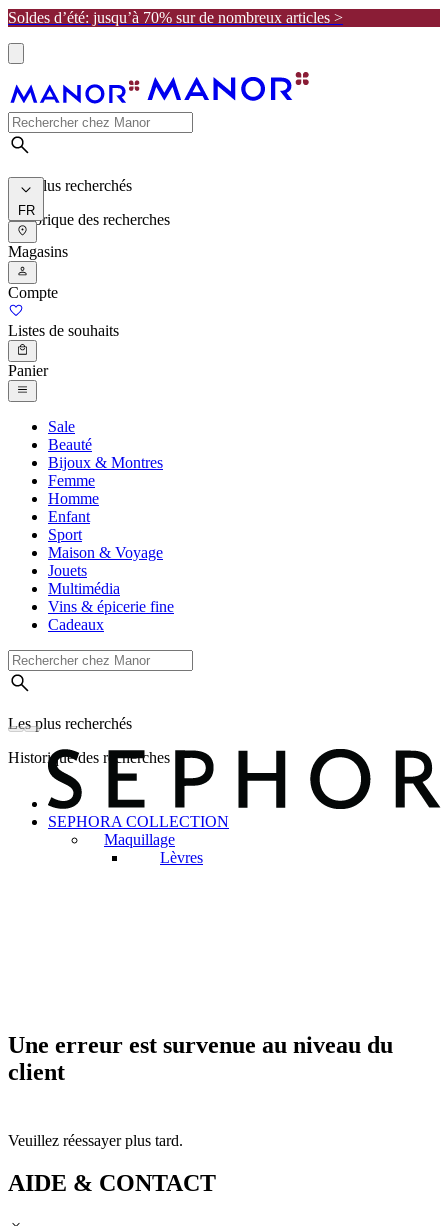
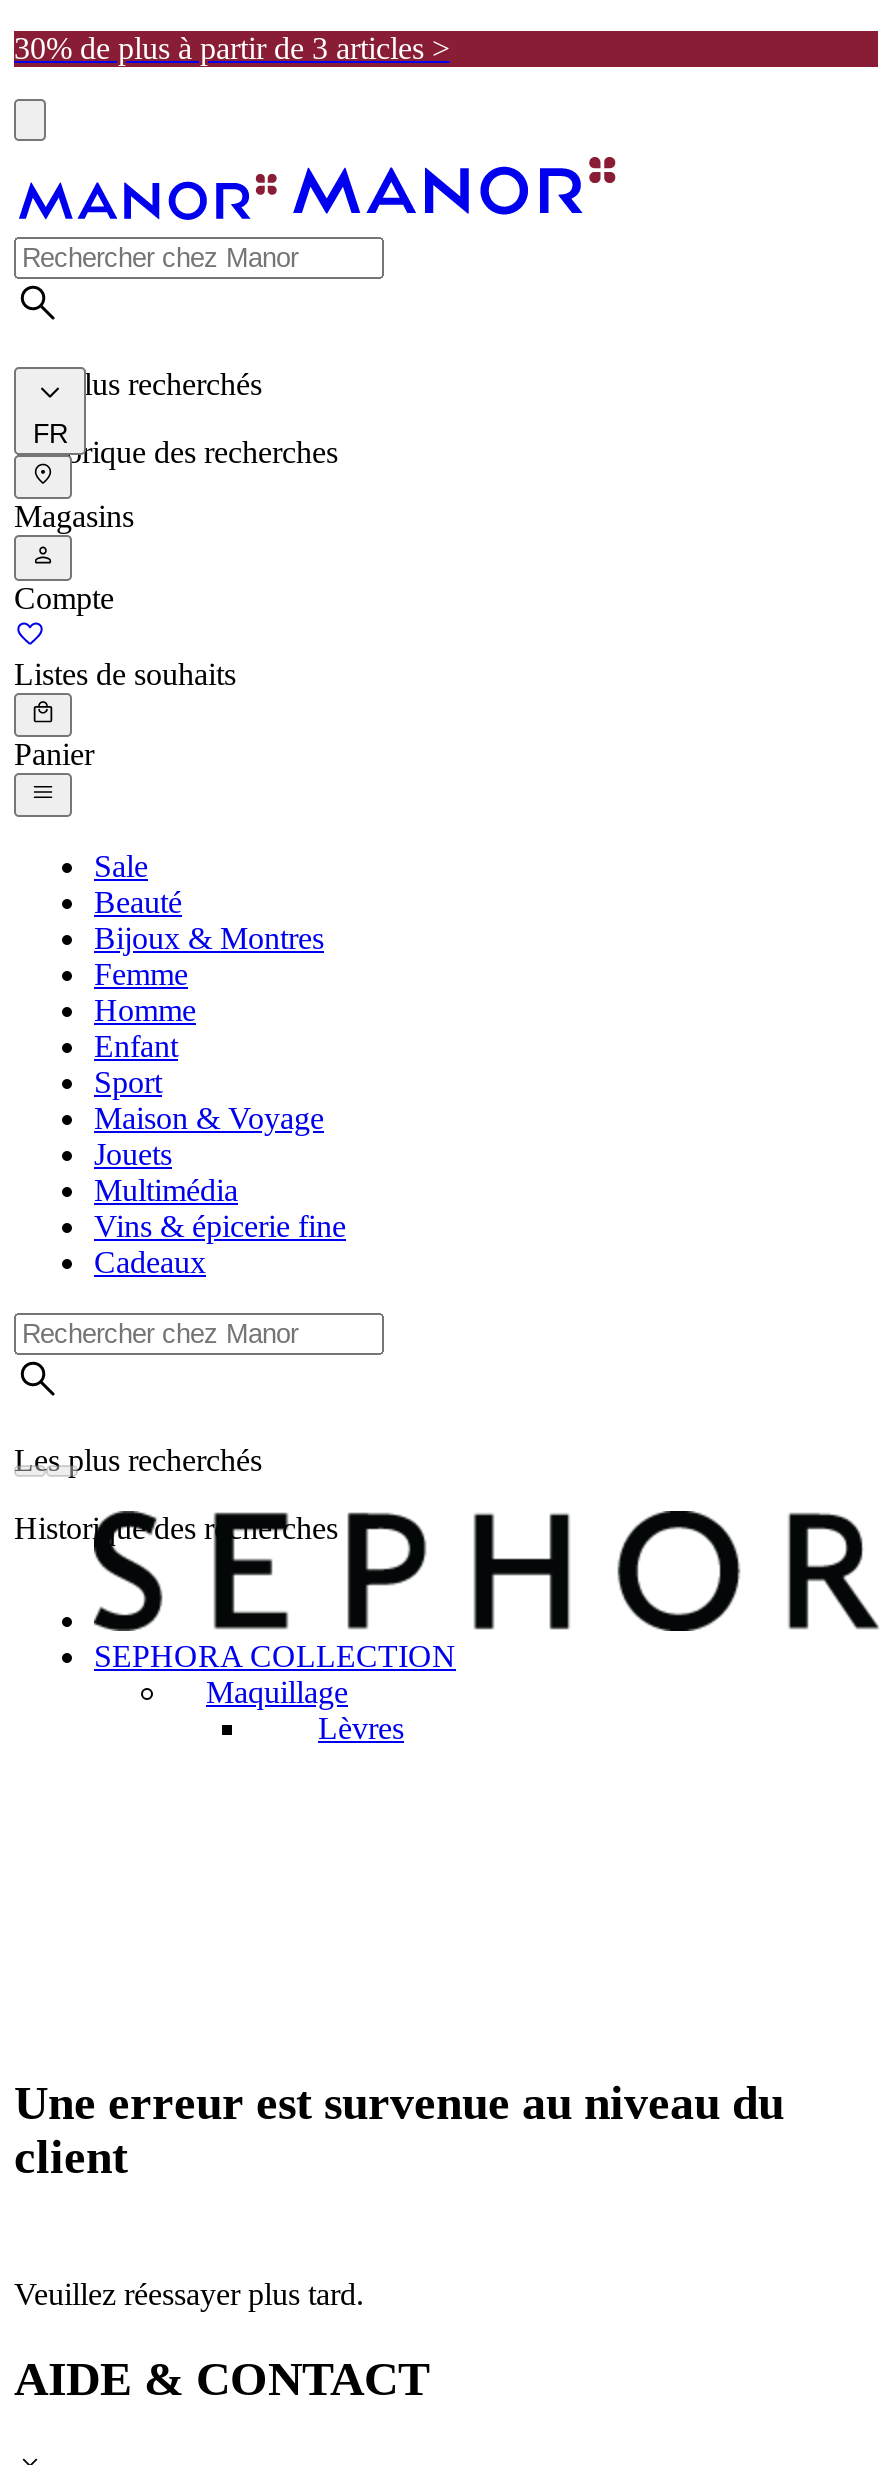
[8,9,343,26] Soldes d’été: jusqu’à 70% sur de nombreux articles > -> [14,31,450,65] 30% de plus à partir de 3 articles >

